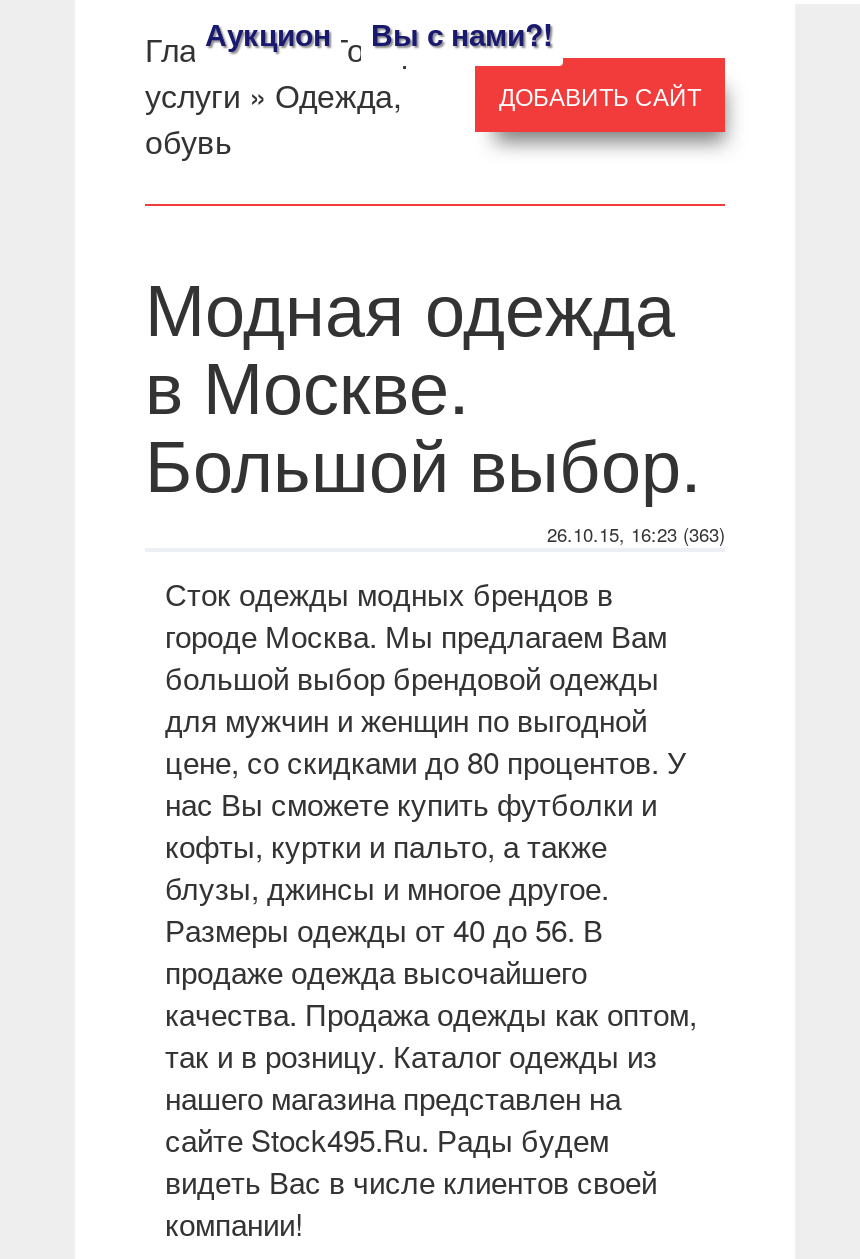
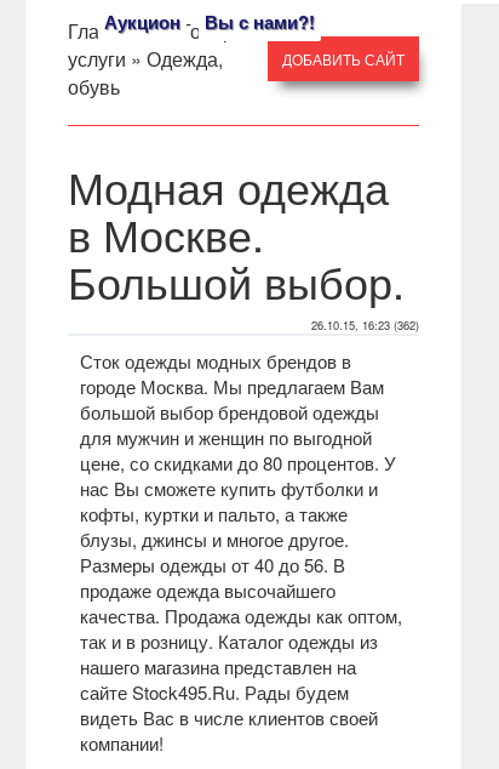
[547,520,725,548] 26.10.15, 16:23 (363) -> [311,317,419,334] 26.10.15, 16:23 (362)

